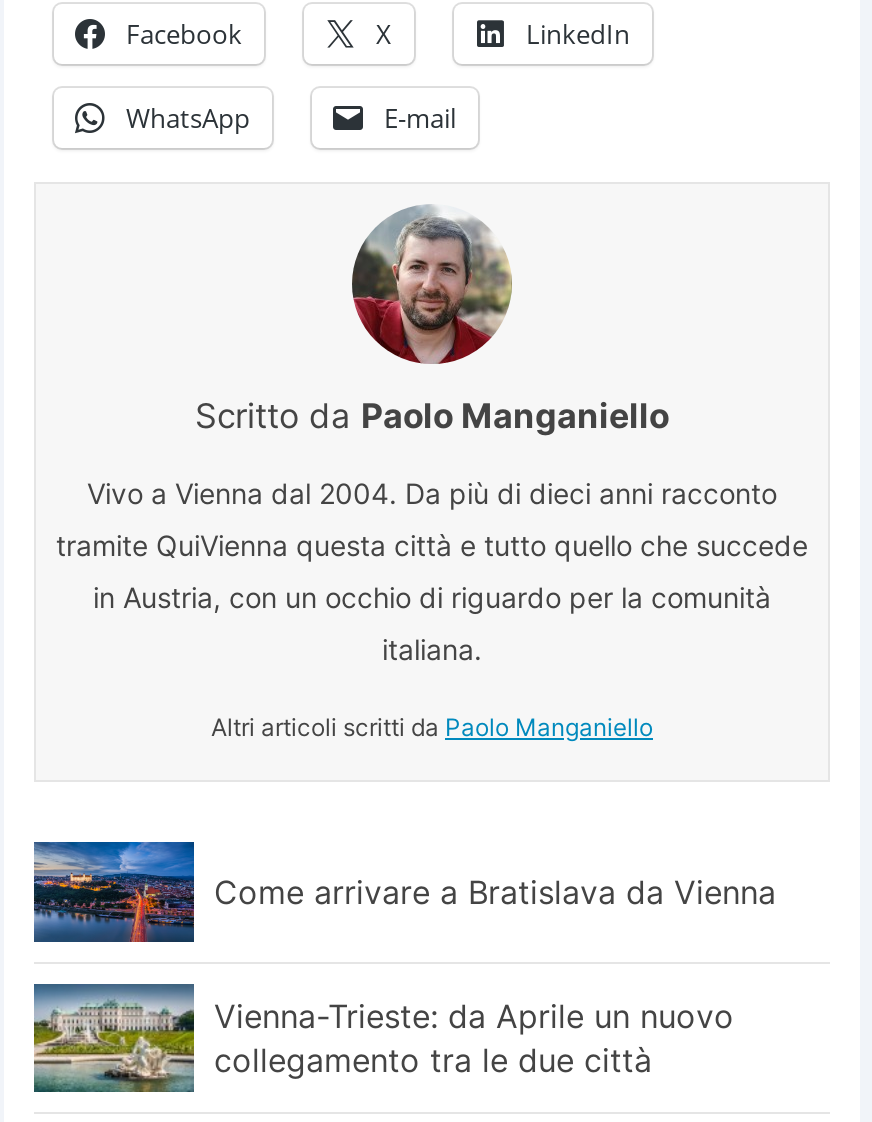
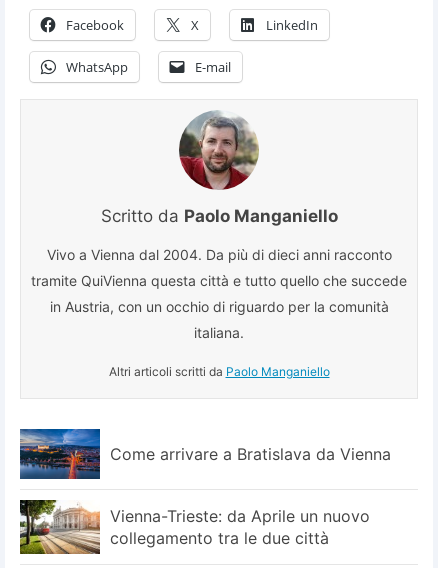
[32,982,196,1094] [image] -> [19,499,101,555] [image]

